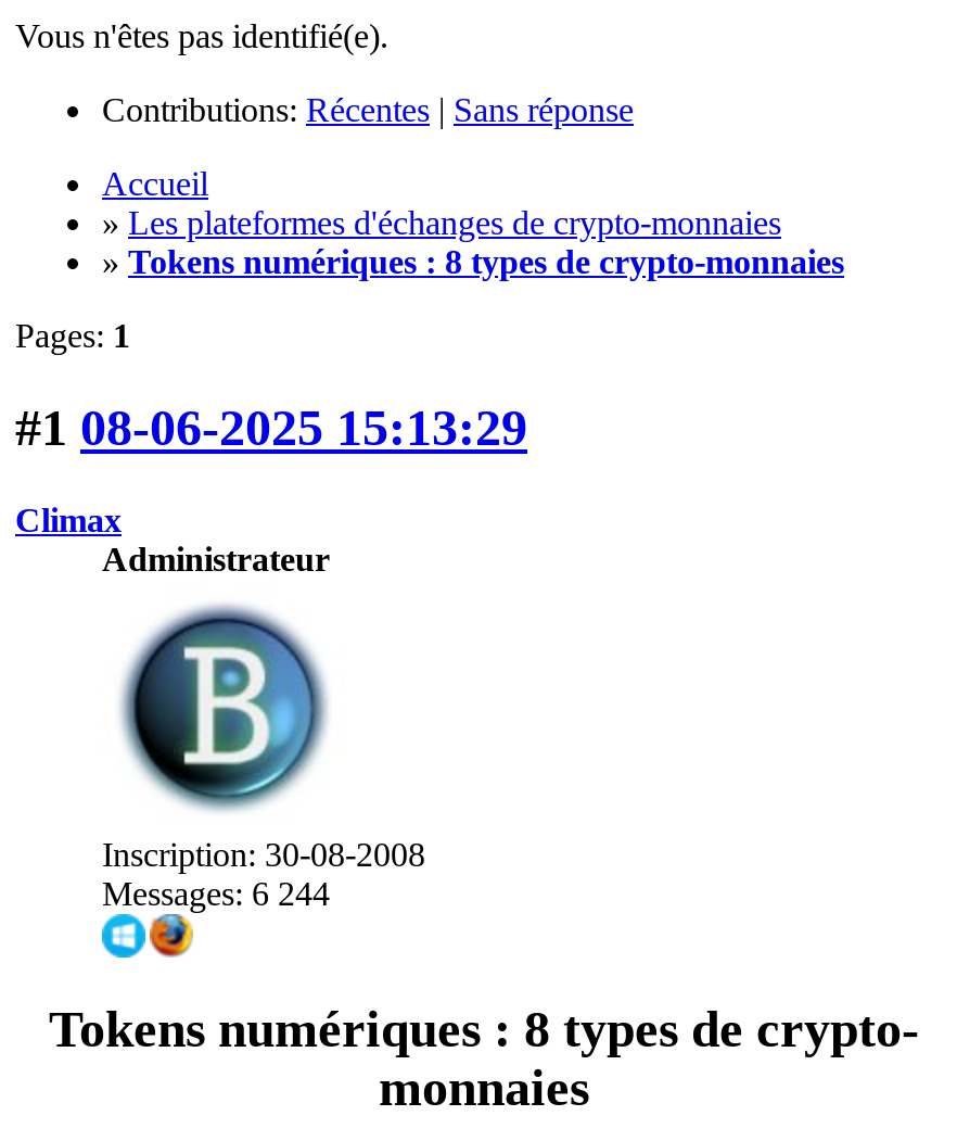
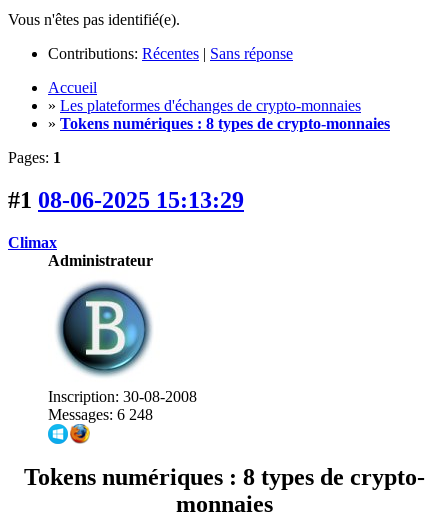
[102,875,330,911] Messages: 6 244 -> [48,406,153,423] Messages: 6 248

